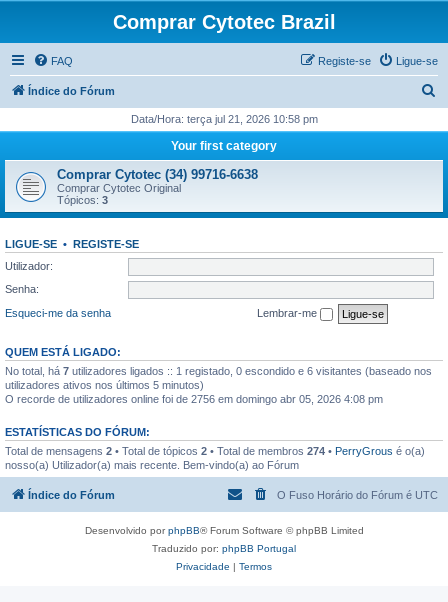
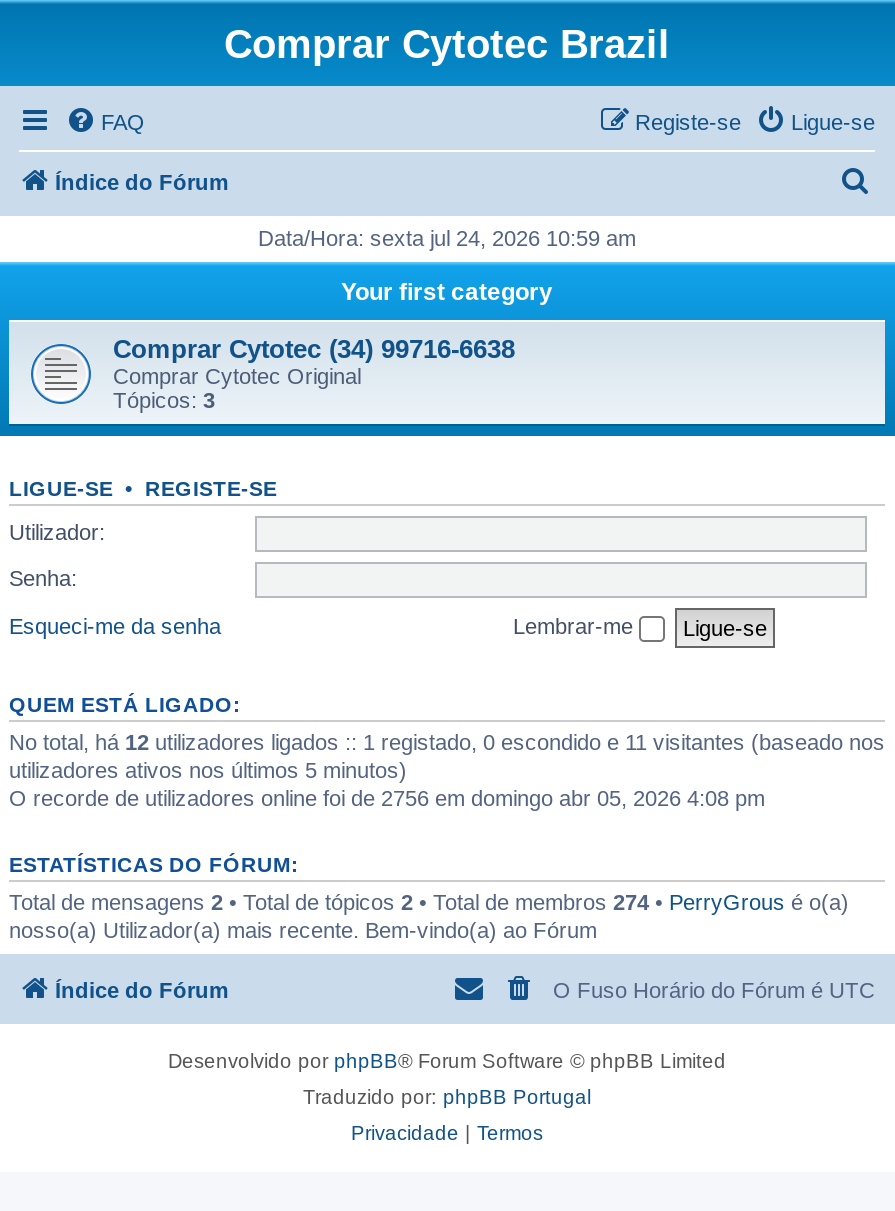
[130,113,317,125] Data/Hora: terça jul 21, 2026 10:58 pm -> [258,226,636,250] Data/Hora: sexta jul 24, 2026 10:59 am
[5,364,432,376] No total, há 7 utilizadores ligados :: 1 registado, 0 escondido e 6 visitantes (baseado nos -> [9,729,885,753] No total, há 12 utilizadores ligados :: 1 registado, 0 escondido e 11 visitantes (baseado nos

